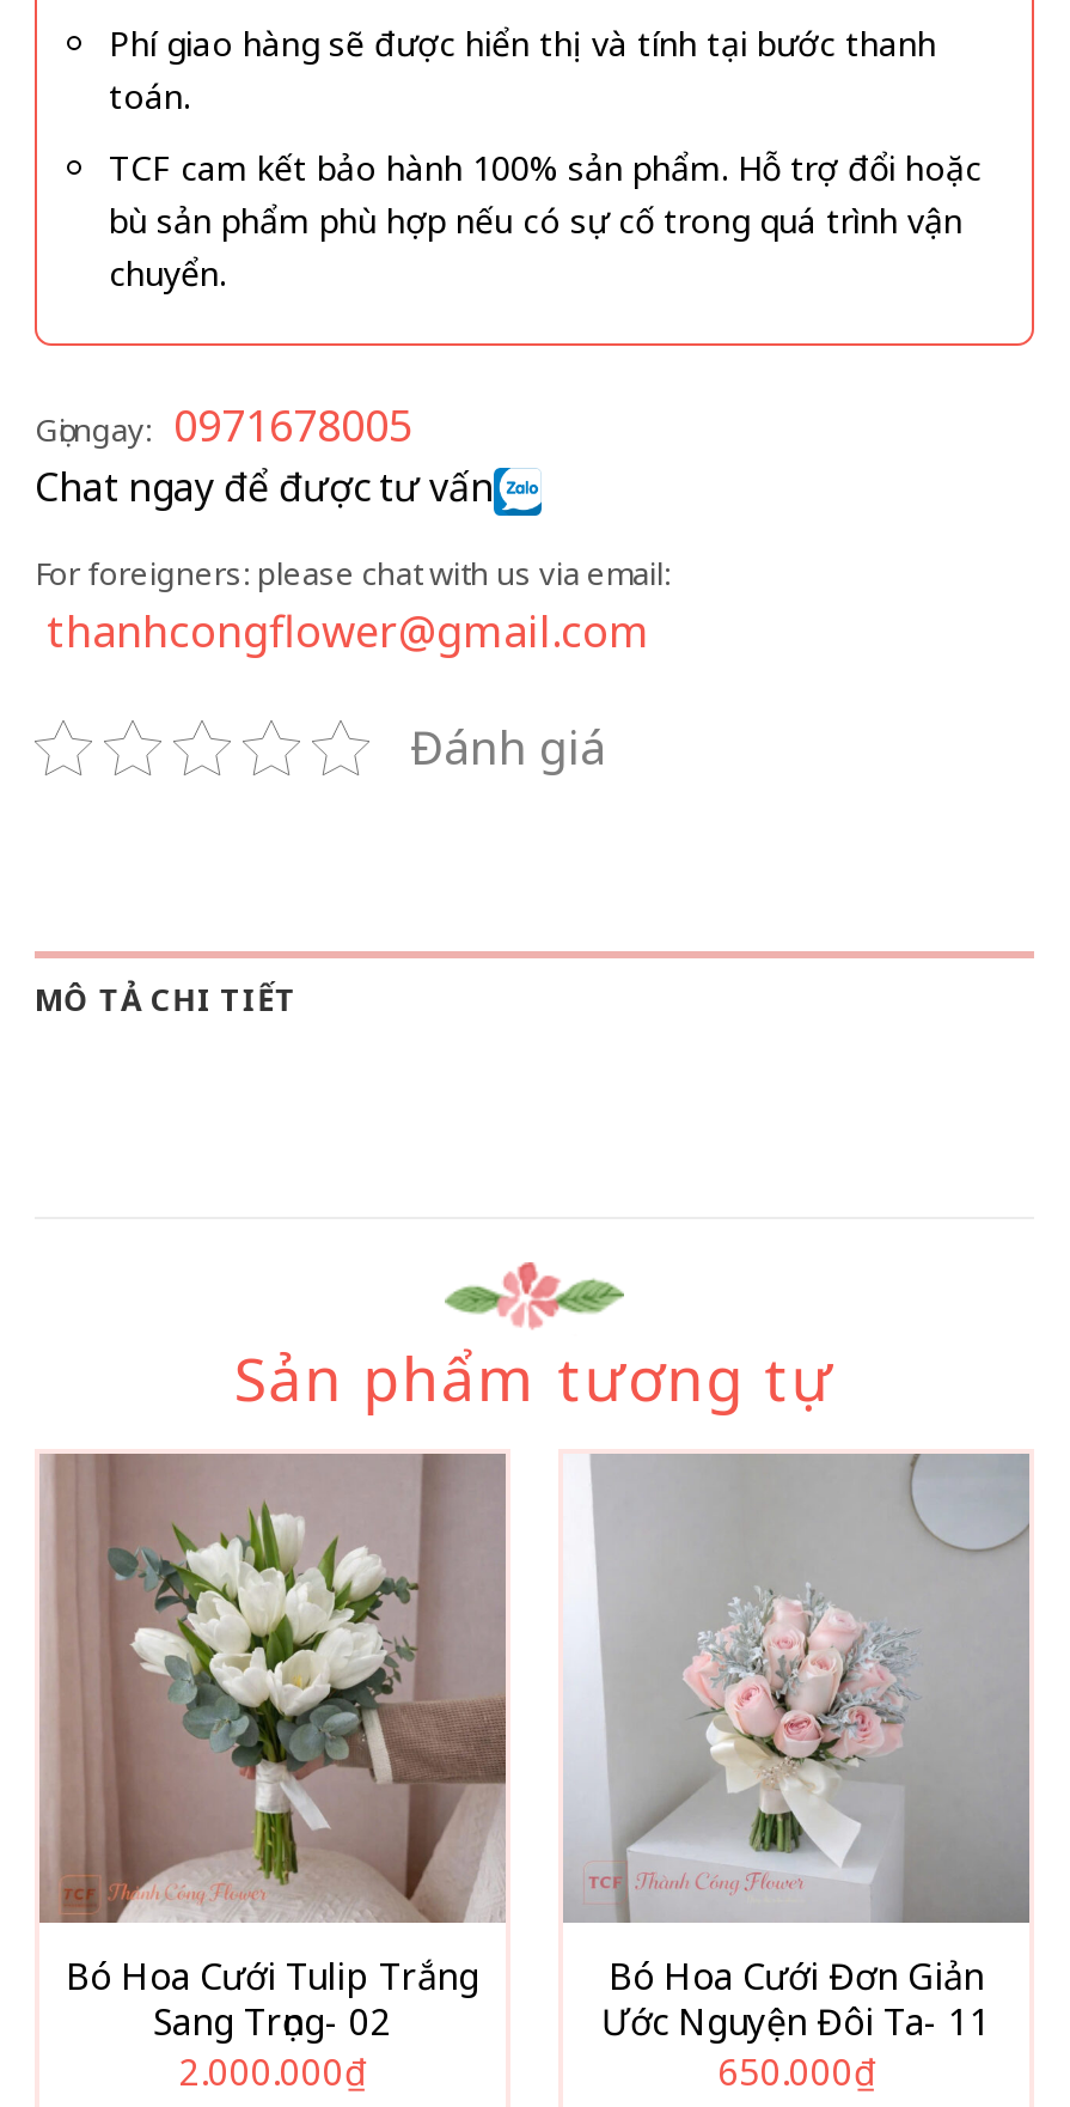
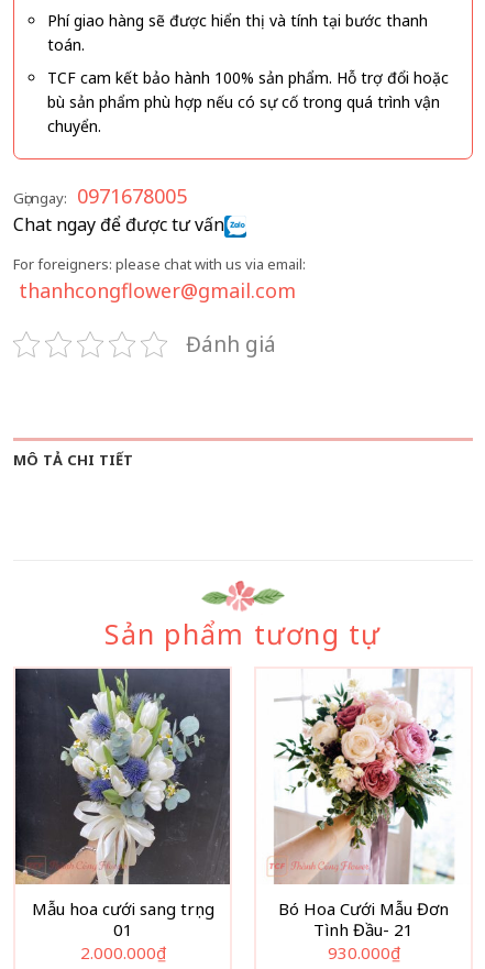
[37,1451,508,2044] [image] | Bó Hoa Cưới Tulip Trắng | Sang Trọng- 02 -> [14,668,230,940] [image] | Mẫu hoa cưới sang trọng | 01
[561,1451,1032,2095] [image] | Bó Hoa Cưới Đơn Giản | Ước Nguyện Đôi Ta- 11 | 650.000₫ -> [256,669,471,964] [image] | Bó Hoa Cưới Mẫu Đơn | Tình Đầu- 21 | 930.000₫

